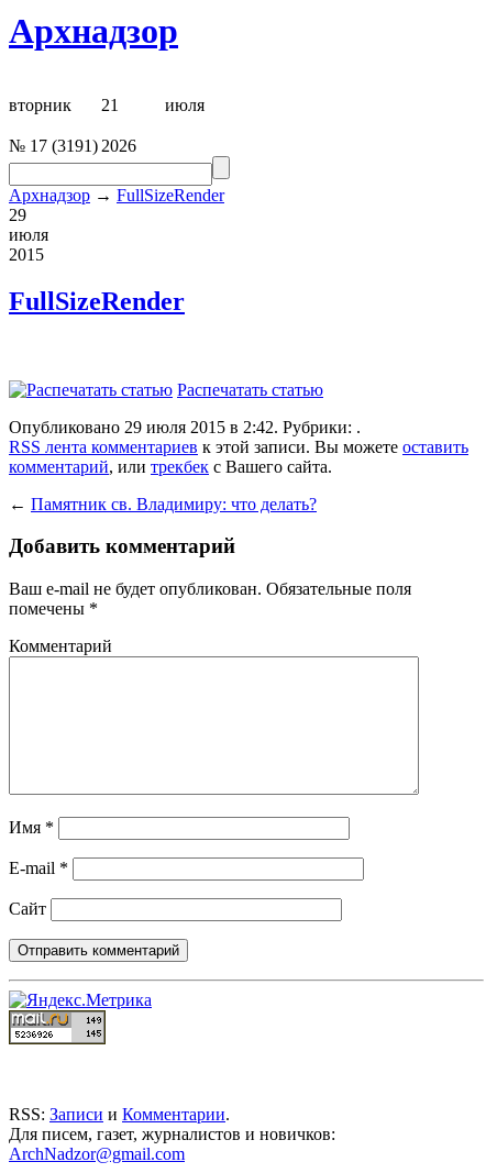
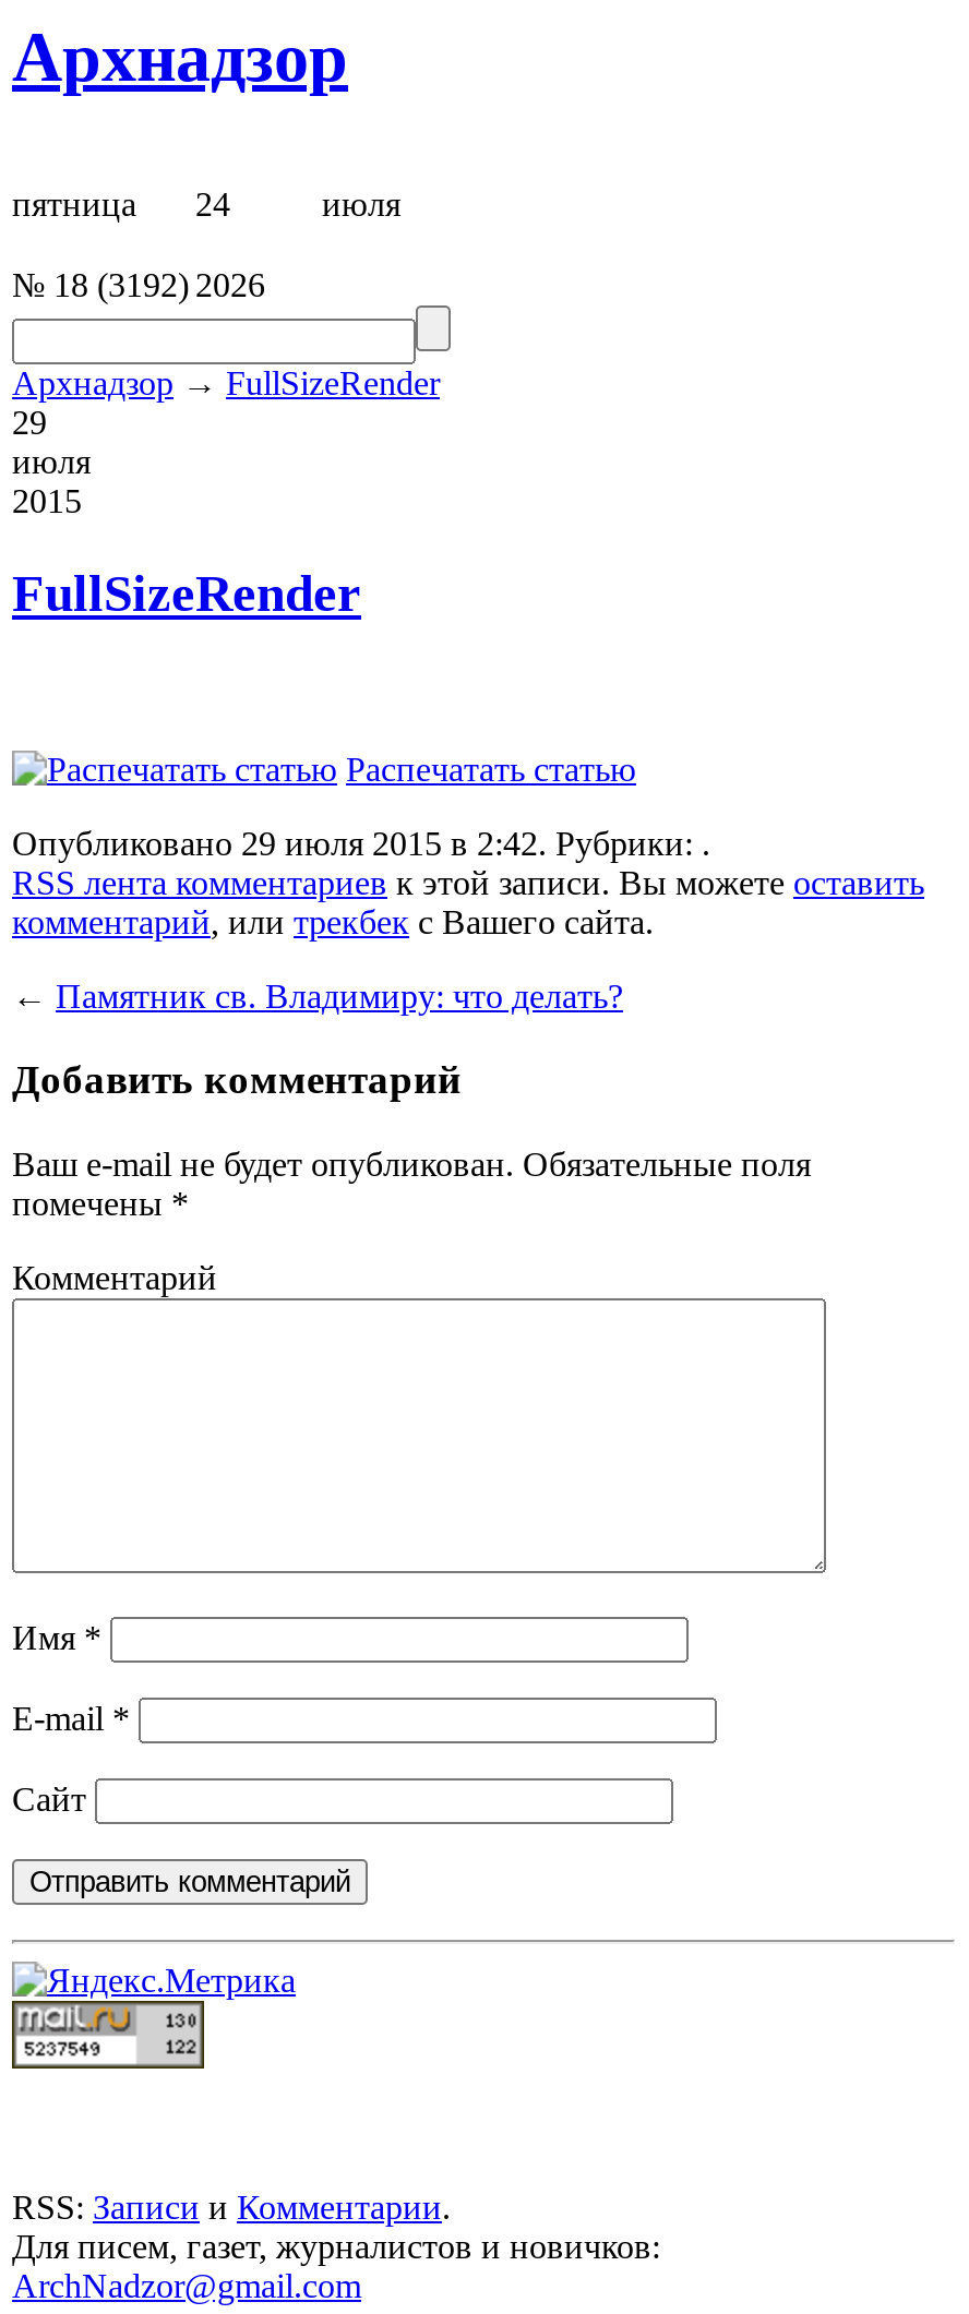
[9,96,119,114] вторник | 21 -> [12,185,230,222] пятница | 24
[9,136,136,155] № 17 (3191) 2026 -> [12,266,265,303] № 18 (3192) 2026

